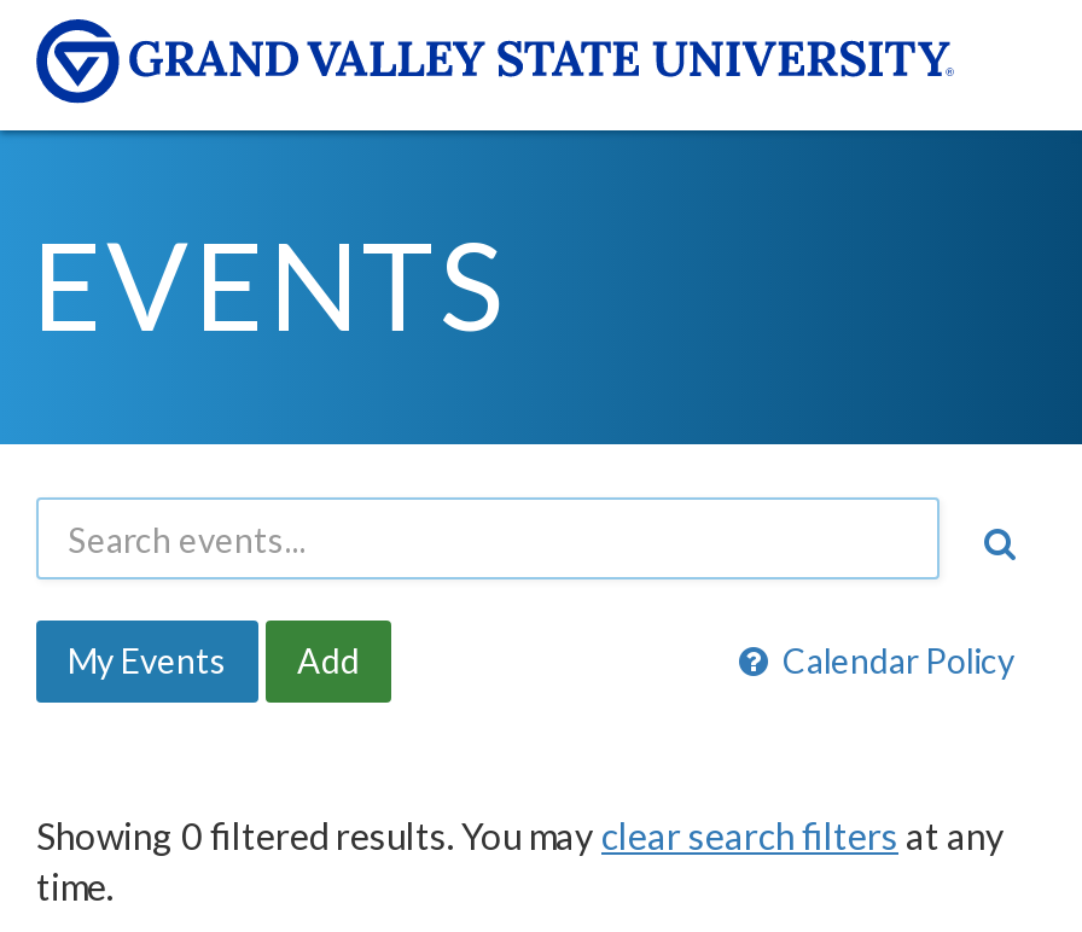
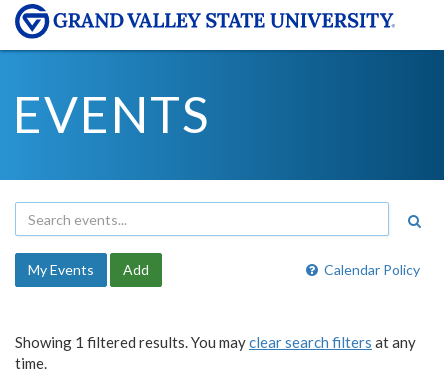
[36,814,1005,857] Showing 0 filtered results. You may clear search filters at any -> [15,333,416,351] Showing 1 filtered results. You may clear search filters at any

